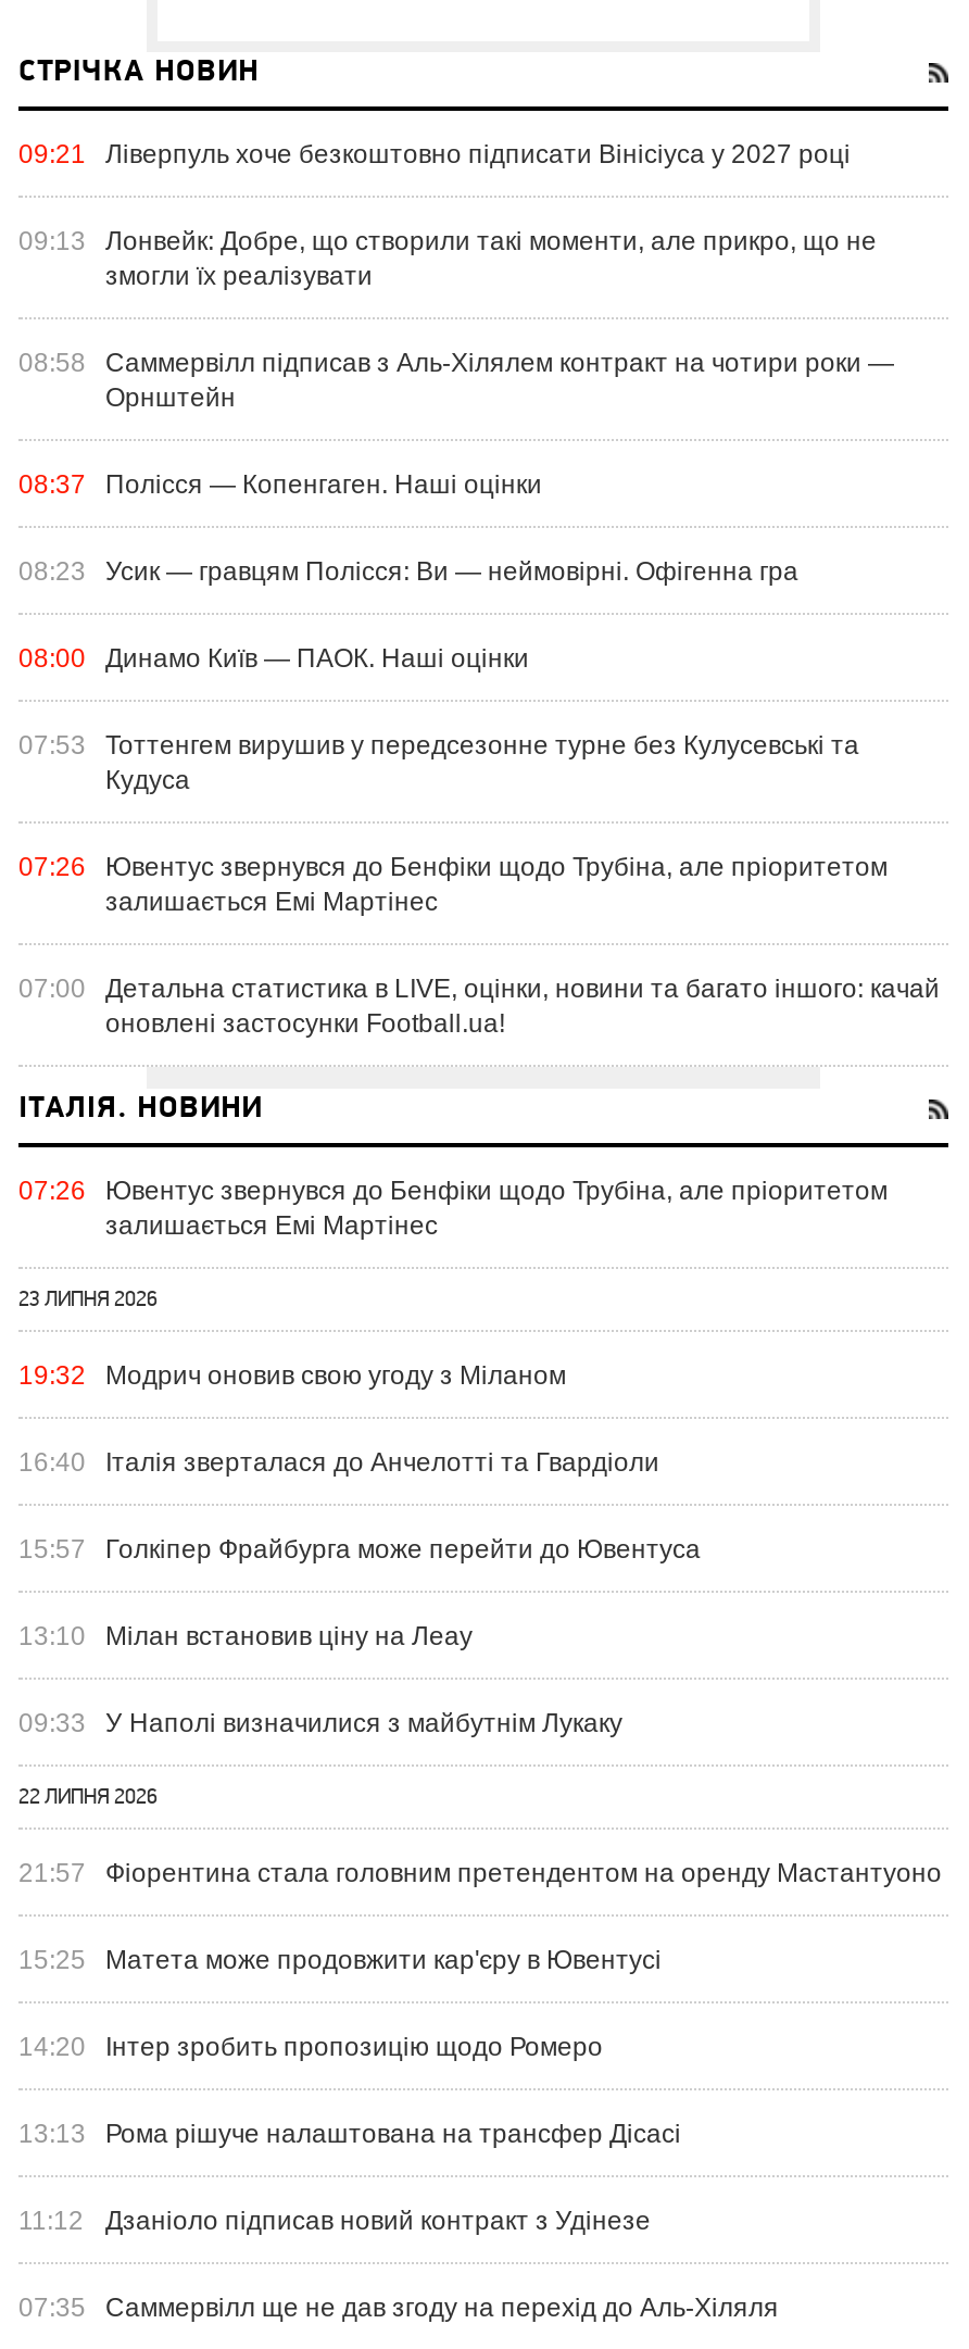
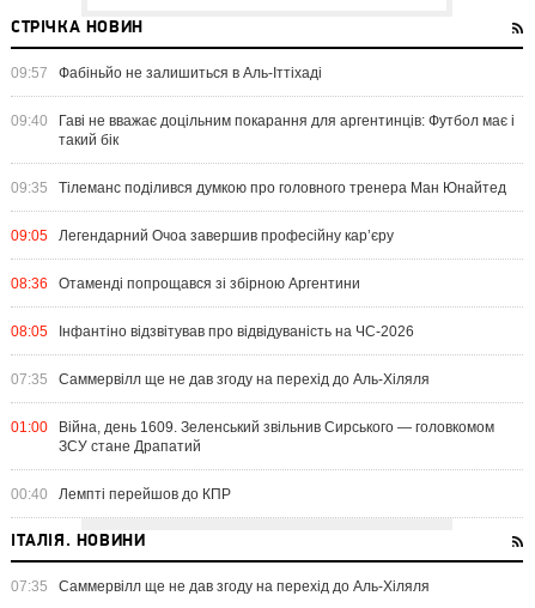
[18,140,851,170] 09:21 | Ліверпуль хоче безкоштовно підписати Вінісіуса у 2027 році -> [11,65,322,82] 09:57 | Фабіньйо не залишиться в Аль-Іттіхаді
[18,226,877,292] 09:13 | Лонвейк: Добре, що створили такі моменти, але прикро, що не | змогли їх реалізувати -> [11,113,515,149] 09:40 | Гаві не вважає доцільним покарання для аргентинців: Футбол має і | такий бік
[18,348,894,413] 08:58 | Саммервілл підписав з Аль-Хілялем контракт на чотири роки — | Орнштейн -> [11,180,506,197] 09:35 | Тілеманс поділився думкою про головного тренера Ман Юнайтед
[18,470,542,500] 08:37 | Полісся — Копенгаген. Наші оцінки -> [11,228,394,244] 09:05 | Легендарний Очоа завершив професійну кар’єру
[18,557,798,587] 08:23 | Усик — гравцям Полісся: Ви — неймовірні. Офігенна гра -> [11,276,360,292] 08:36 | Отаменді попрощався зі збірною Аргентини
[18,644,529,674] 08:00 | Динамо Київ — ПАОК. Наші оцінки -> [11,323,414,340] 08:05 | Інфантіно відзвітував про відвідуваність на ЧС-2026
[18,731,859,796] 07:53 | Тоттенгем вирушив у передсезонне турне без Кулусевські та | Кудуса -> [11,371,430,388] 07:35 | Саммервілл ще не дав згоду на перехід до Аль-Хіляля
[18,852,888,917] 07:26 | Ювентус звернувся до Бенфіки щодо Трубіна, але пріоритетом | залишається Емі Мартінес -> [11,419,494,455] 01:00 | Війна, день 1609. Зеленський звільнив Сирського — головкомом | ЗСУ стане Драпатий
[18,974,940,1039] 07:00 | Детальна статистика в LIVE, оцінки, новини та багато іншого: качай | оновлені застосунки Football.ua! -> [11,486,231,503] 00:40 | Лемпті перейшов до КПР
[18,1176,942,2236] 07:26 | Ювентус звернувся до Бенфіки щодо Трубіна, але пріоритетом | залишається Емі Мартінес | 23 ЛИПНЯ 2026 | 19:32 | Модрич оновив свою угоду з Міланом | 16:40 | Італія зверталася до Анчелотті та Гвардіоли | 15:57 | Голкіпер Фрайбурга може перейти до Ювентуса | 13:10 | Мілан встановив ціну на Леау | 09:33 | У Наполі визначилися з майбутнім Лукаку | 22 ЛИПНЯ 2026 | 21:57 | Фіорентина стала головним претендентом на оренду Мастантуоно | 15:25 | Матета може продовжити кар'єру в Ювентусі | 14:20 | Інтер зробить пропозицію щодо Ромеро | 13:13 | Рома рішуче налаштована на трансфер Дісасі | 11:12 | Дзаніоло підписав новий контракт з Удінезе -> none

